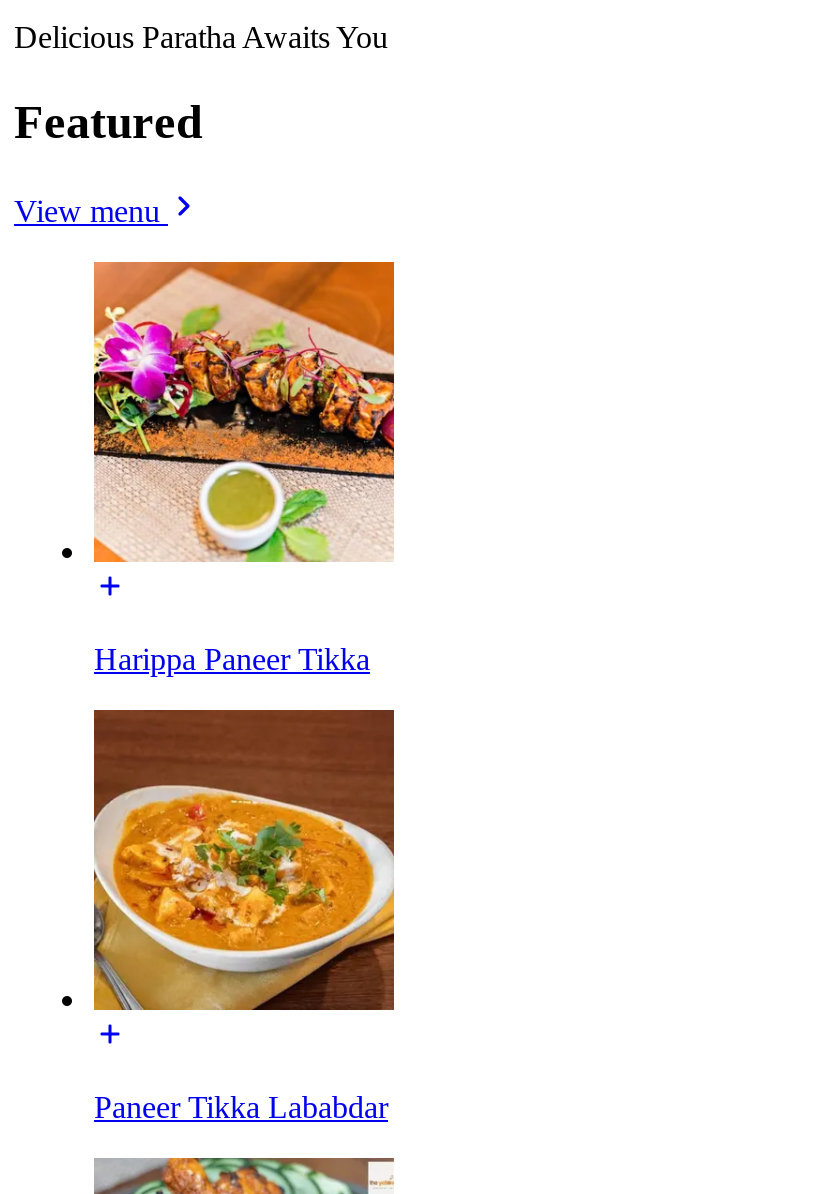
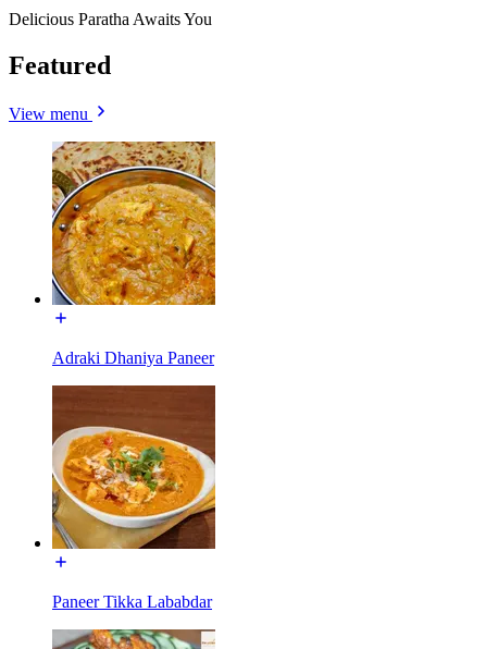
[92,260,396,675] [image] | Harippa Paneer Tikka -> [51,140,216,367] [image] | Adraki Dhaniya Paneer

